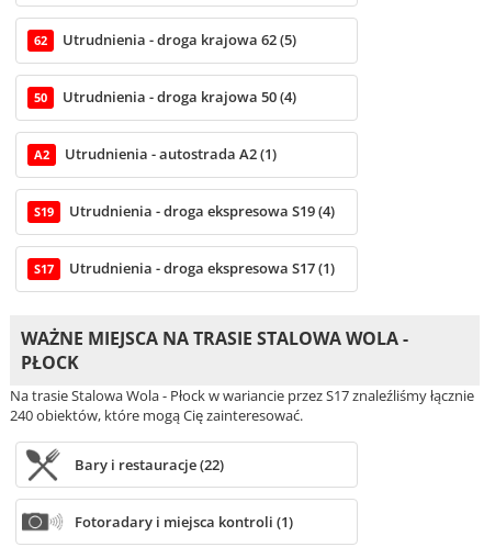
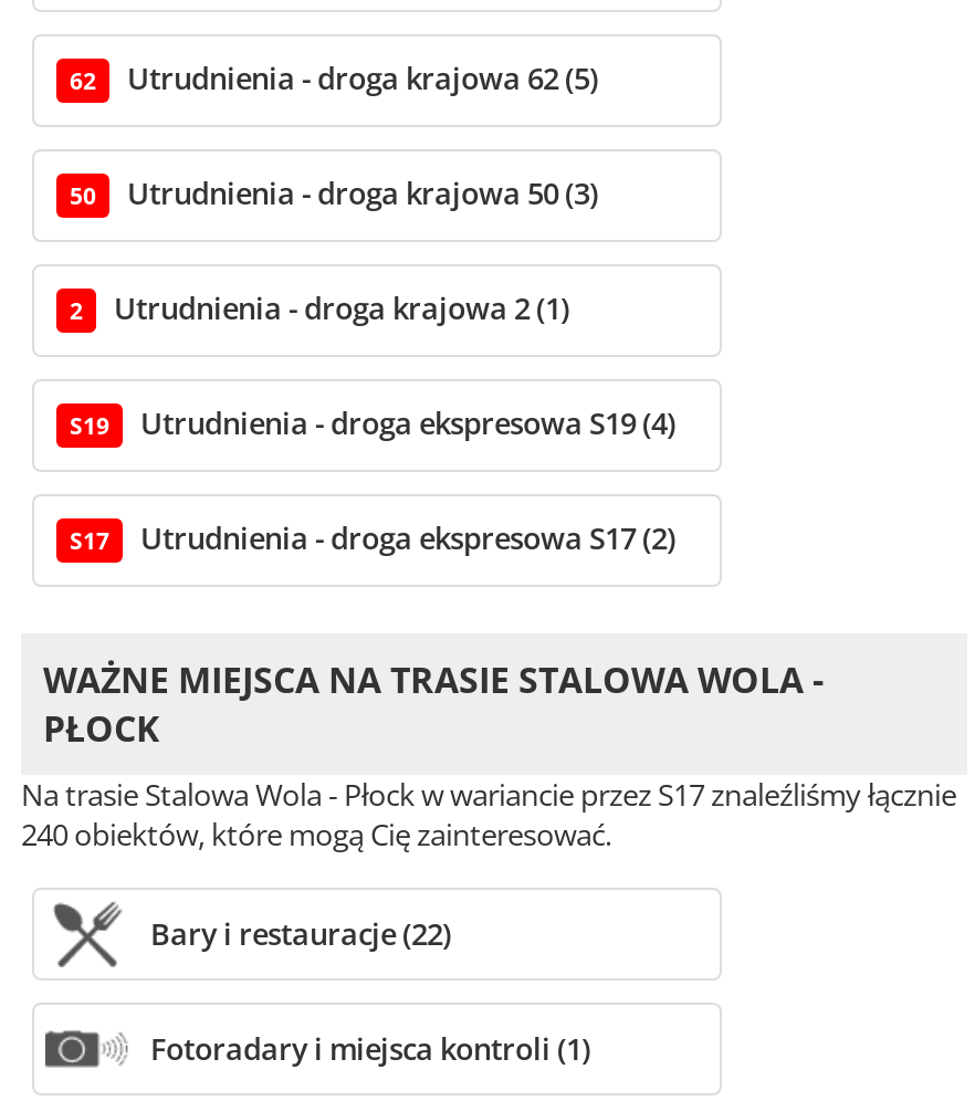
[63,86,296,106] Utrudnienia - droga krajowa 50 (4) -> [127,172,598,212] Utrudnienia - droga krajowa 50 (3)
[34,143,277,163] A2 | Utrudnienia - autostrada A2 (1) -> [70,287,569,327] 2 | Utrudnienia - droga krajowa 2 (1)
[69,258,335,277] Utrudnienia - droga ekspresowa S17 (1) -> [140,517,675,557] Utrudnienia - droga ekspresowa S17 (2)

